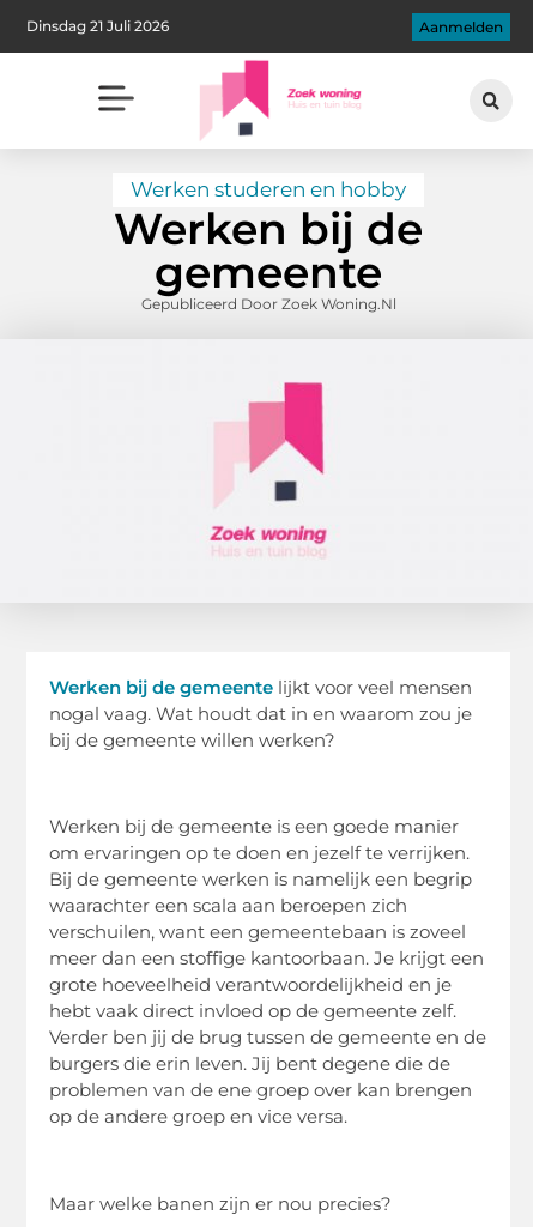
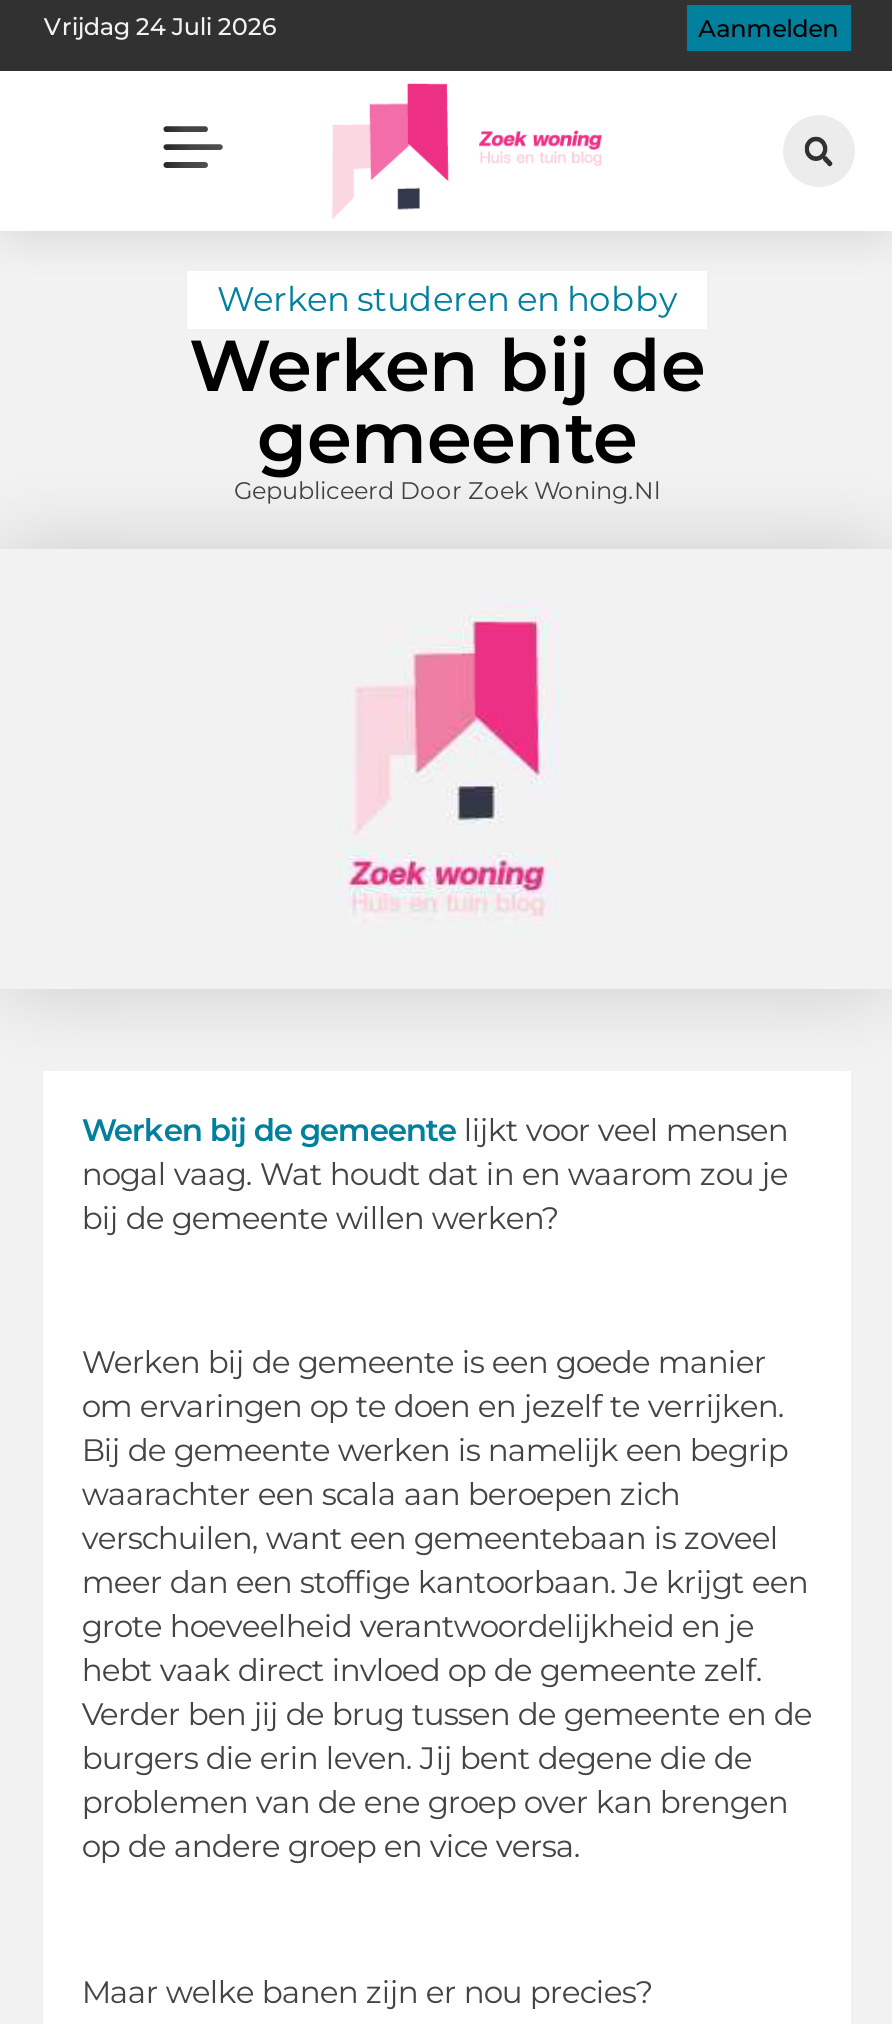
[27,16,169,34] Dinsdag 21 Juli 2026 -> [44,10,276,40] Vrijdag 24 Juli 2026

